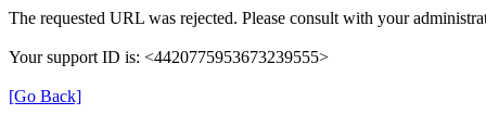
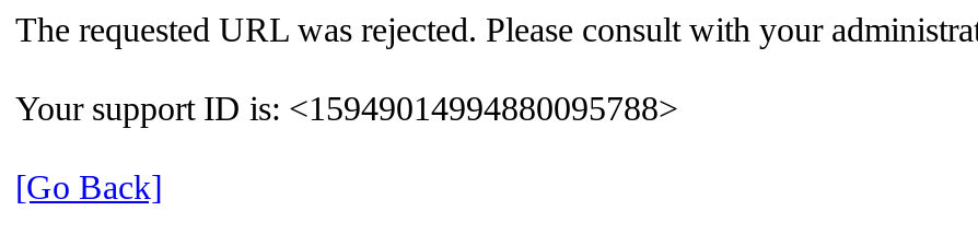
[9,48,329,66] Your support ID is: <4420775953673239555> -> [15,90,678,127] Your support ID is: <15949014994880095788>

